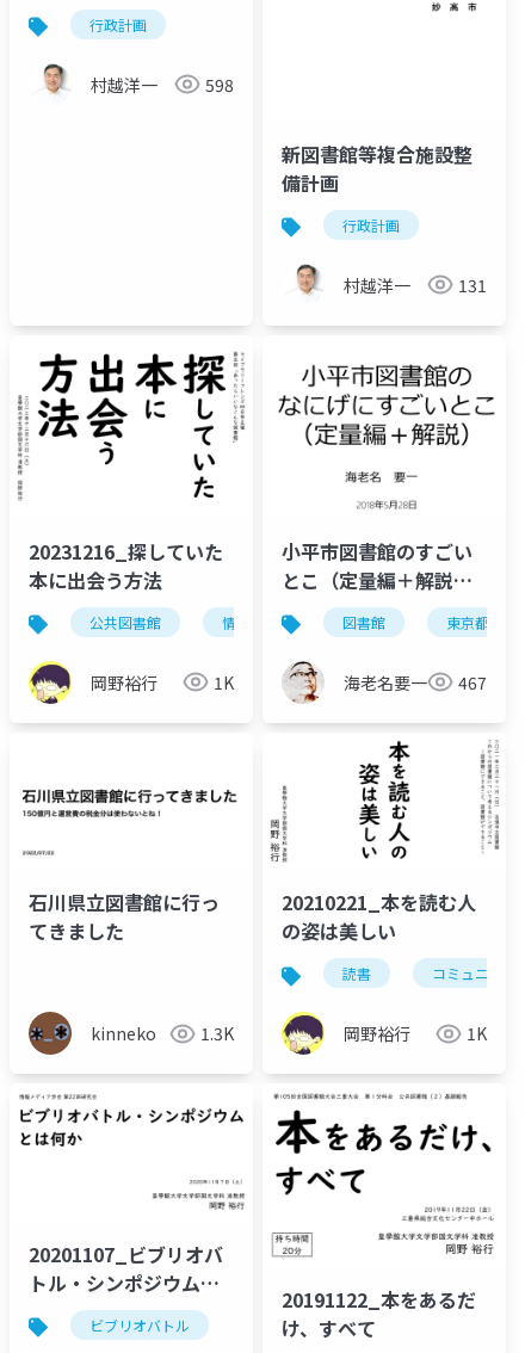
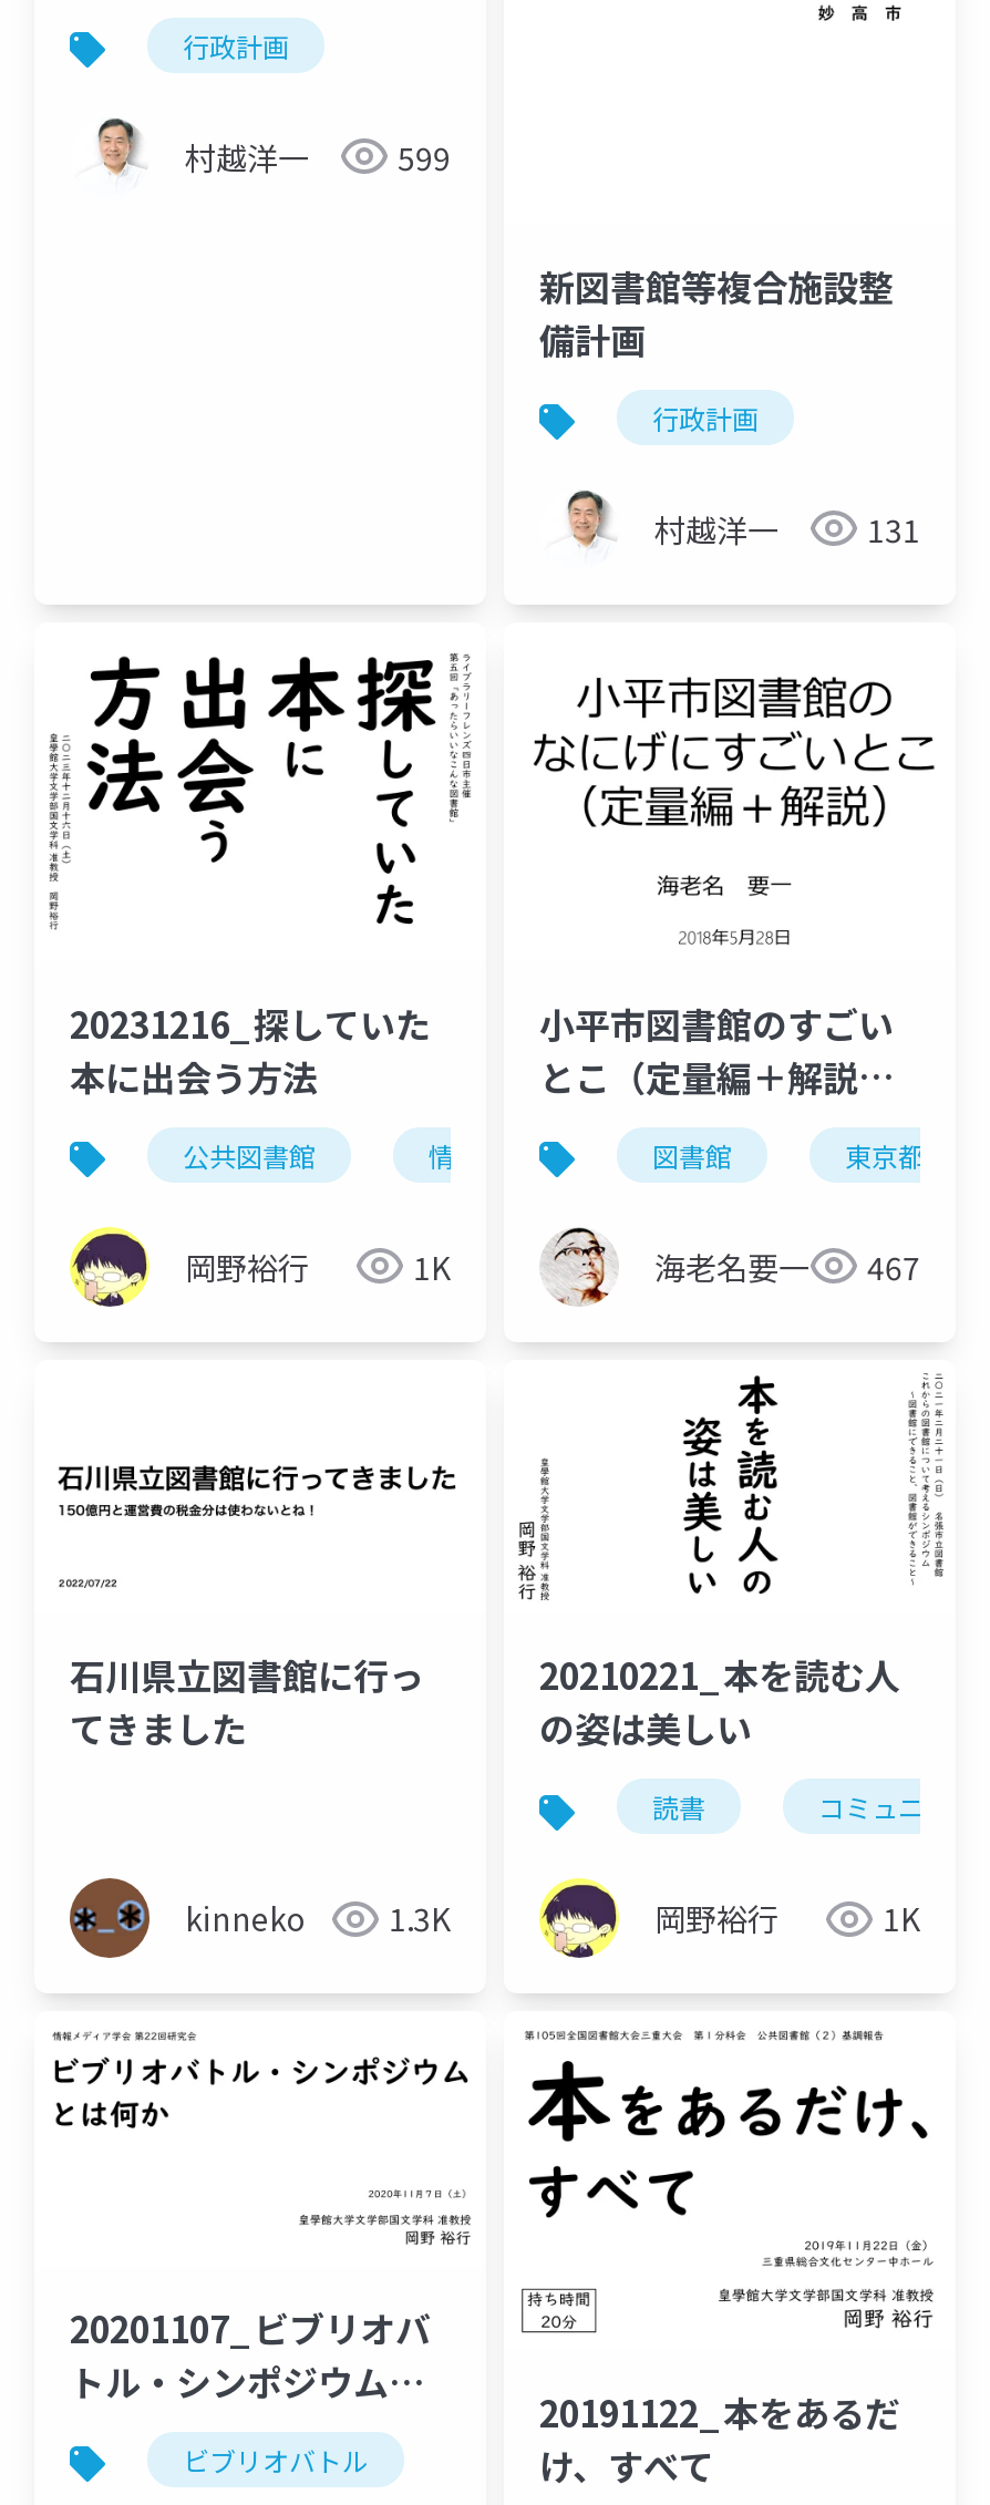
[91,72,234,96] 村越洋一 598 -> [185,134,451,178] 村越洋一 599

